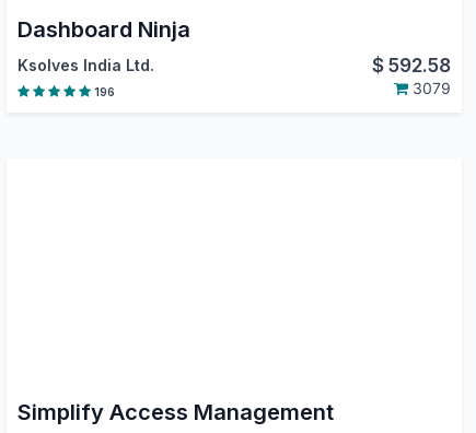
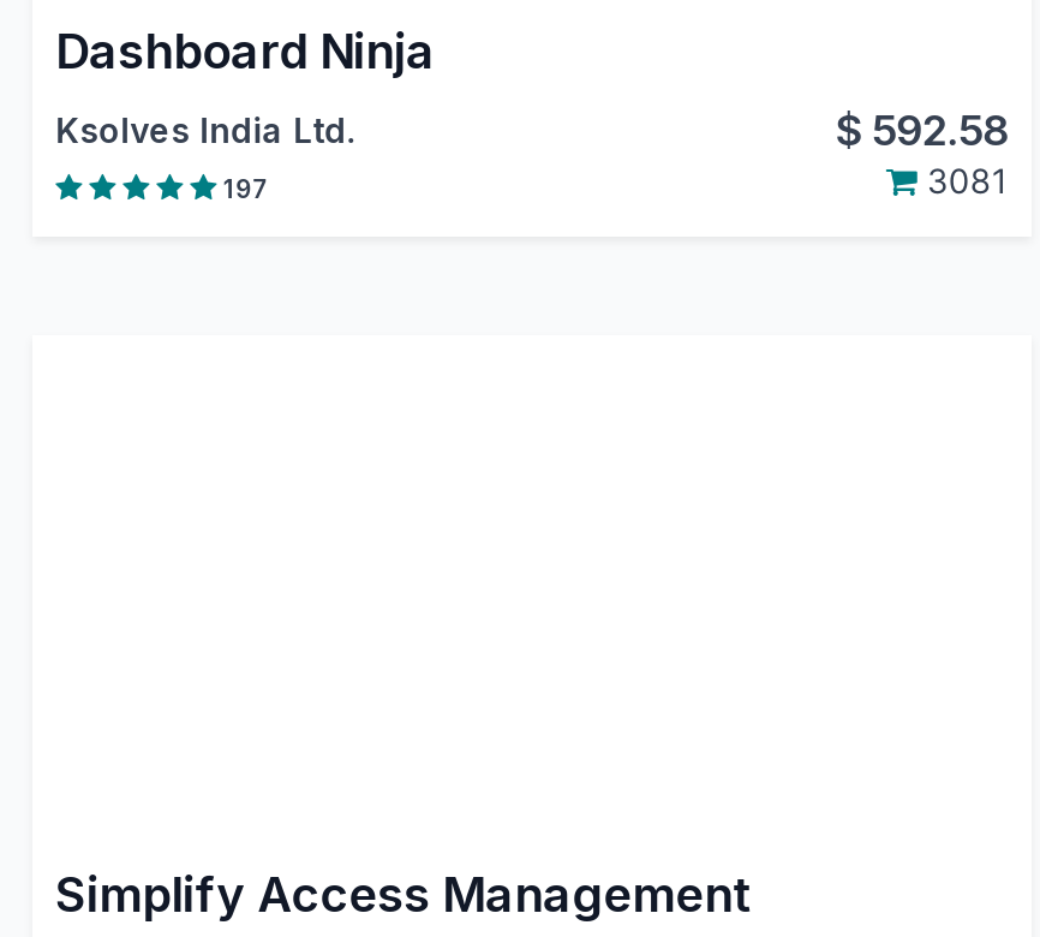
[409,79,451,97] 3079 -> [917,160,1009,201] 3081
[94,85,114,99] 196 -> [224,175,269,206] 197

